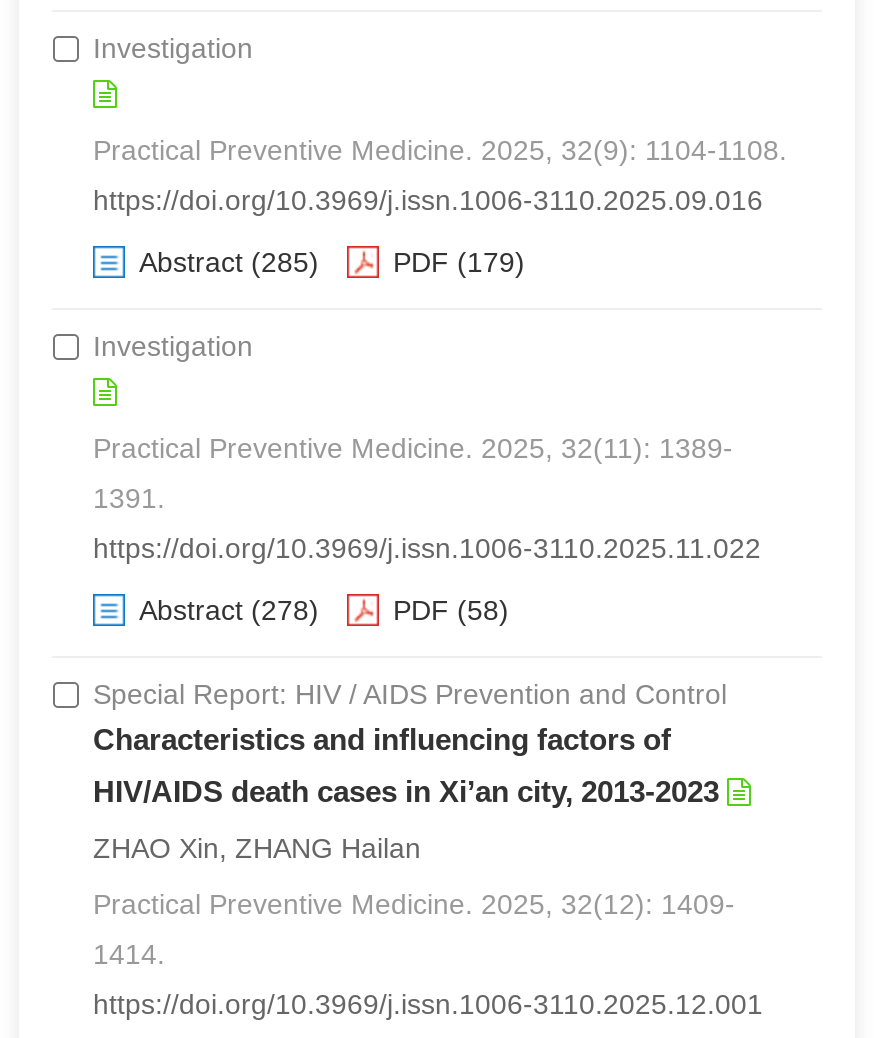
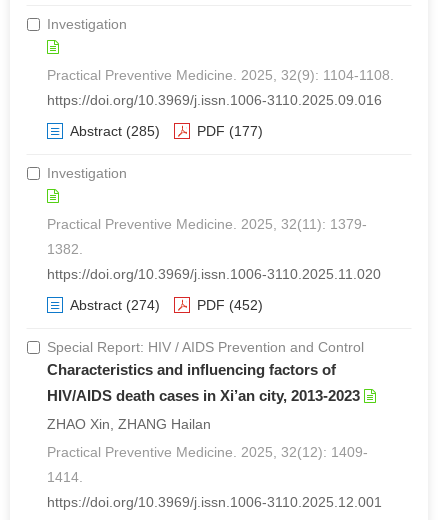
[393,246,525,278] PDF (179) -> [197,123,263,139] PDF (177)
[93,432,733,464] Practical Preventive Medicine. 2025, 32(11): 1389- -> [47,216,367,232] Practical Preventive Medicine. 2025, 32(11): 1379-
[93,482,165,514] 1391. -> [47,241,83,257] 1382.
[93,532,761,564] https://doi.org/10.3969/j.issn.1006-3110.2025.11.022 -> [47,266,381,282] https://doi.org/10.3969/j.issn.1006-3110.2025.11.020
[139,594,509,626] Abstract (278) | PDF (58) -> [70,297,263,313] Abstract (274) | PDF (452)

